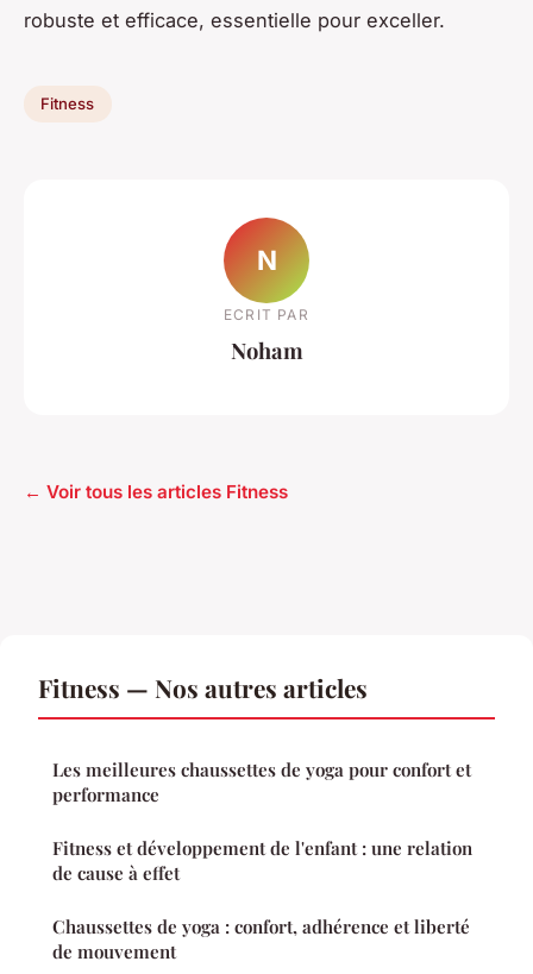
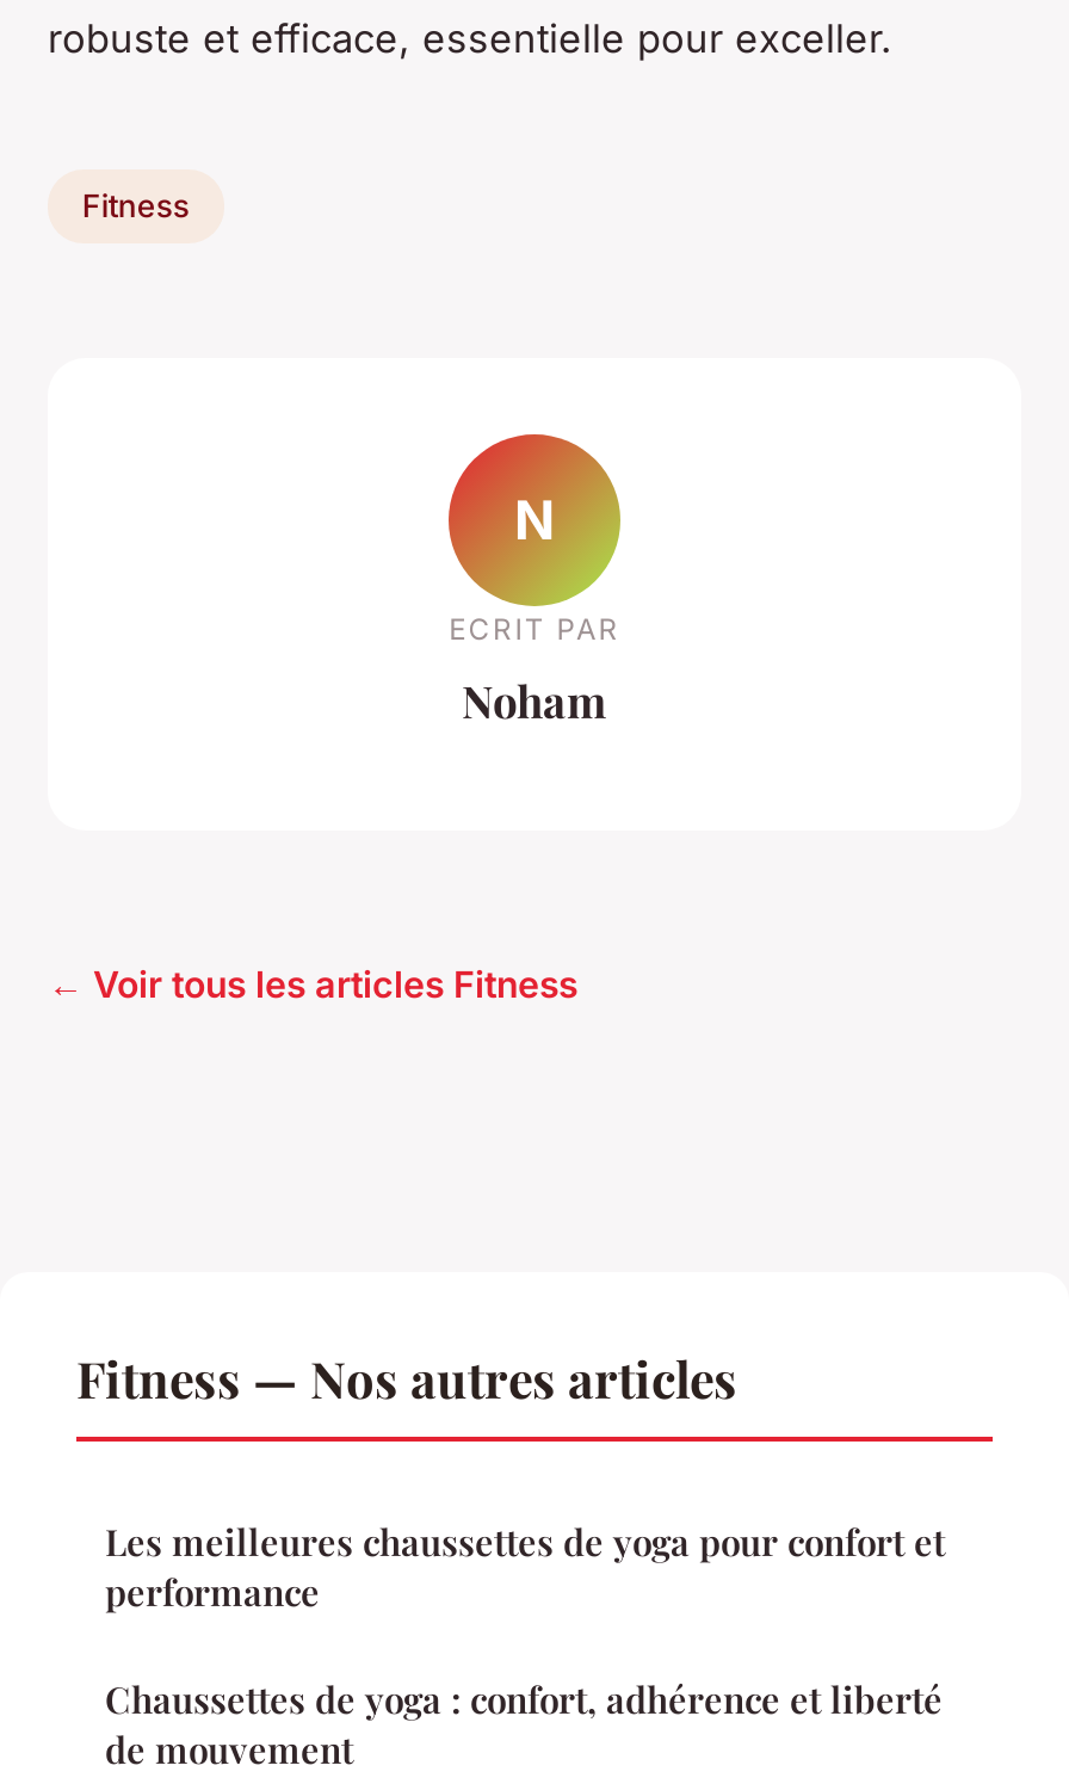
[52,835,472,884] Fitness et développement de l'enfant : une relation | de cause à effet -> none

